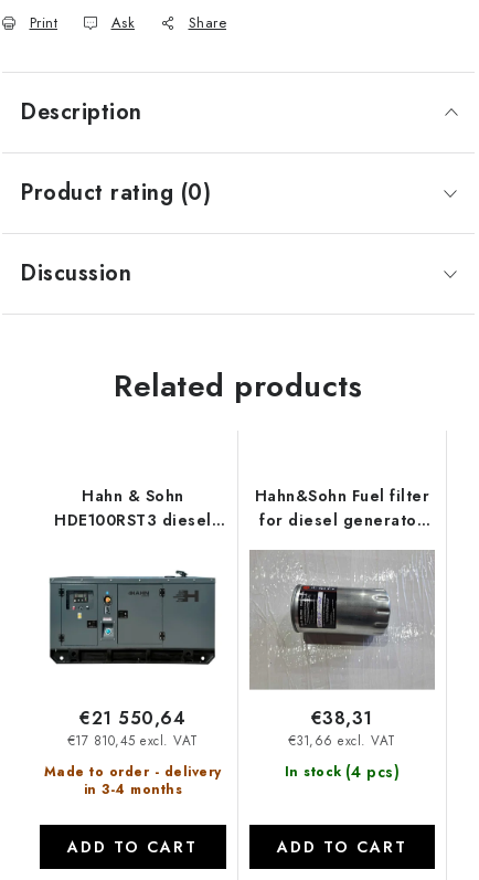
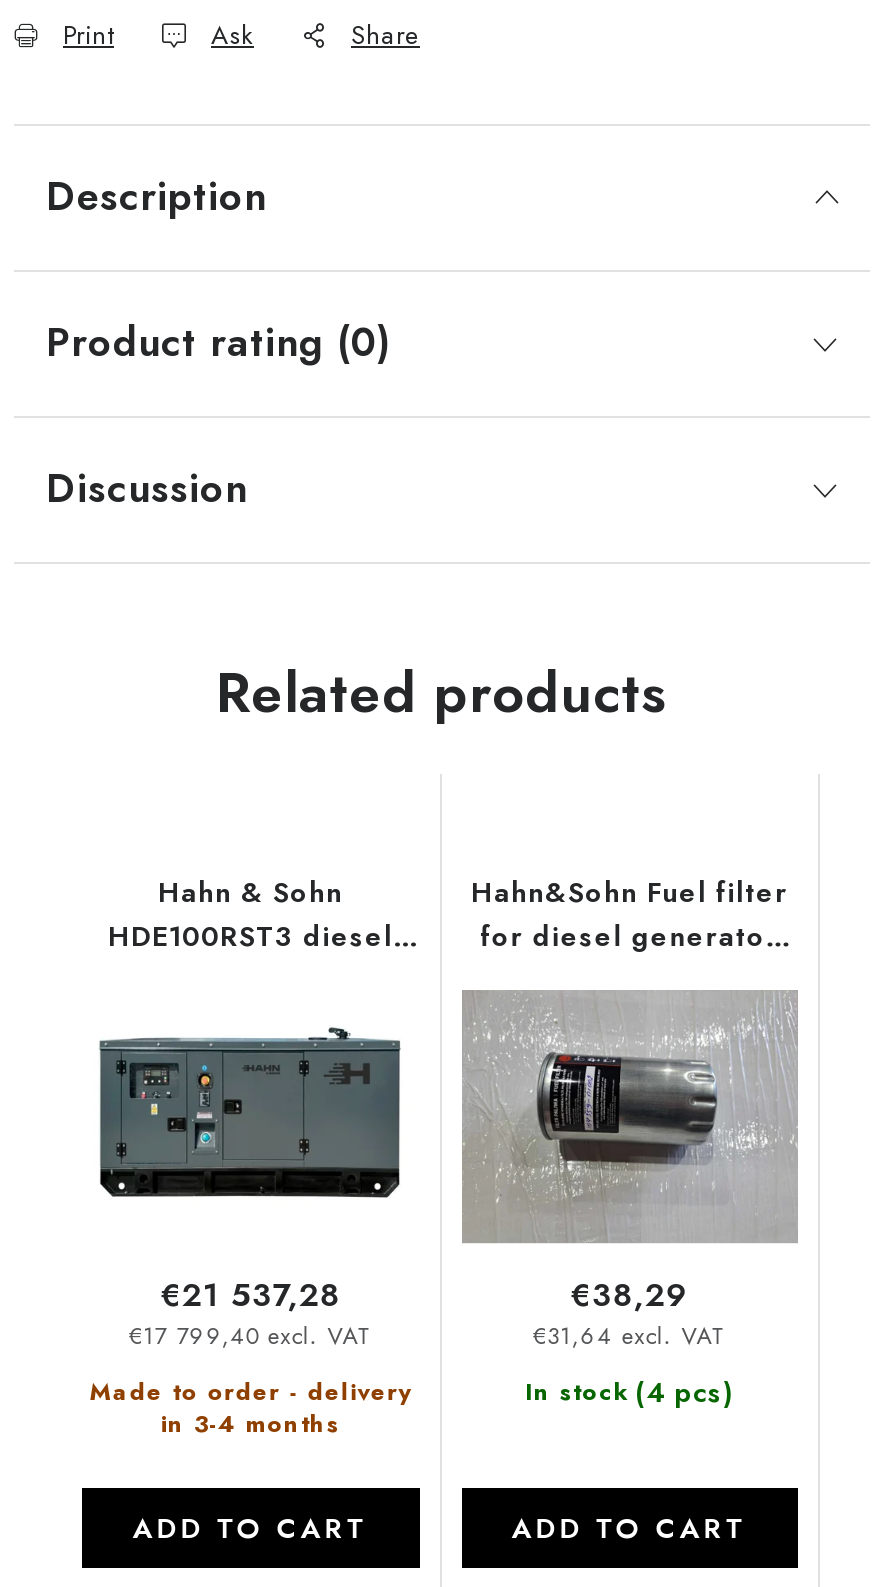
[80,706,186,731] €21 550,64 -> [160,1273,340,1319] €21 537,28
[311,706,373,731] €38,31 -> [570,1273,688,1319] €38,29
[67,732,198,750] €17 810,45 excl. VAT -> [128,1320,372,1352] €17 799,40 excl. VAT
[288,732,396,750] €31,66 excl. VAT -> [532,1320,726,1352] €31,64 excl. VAT

